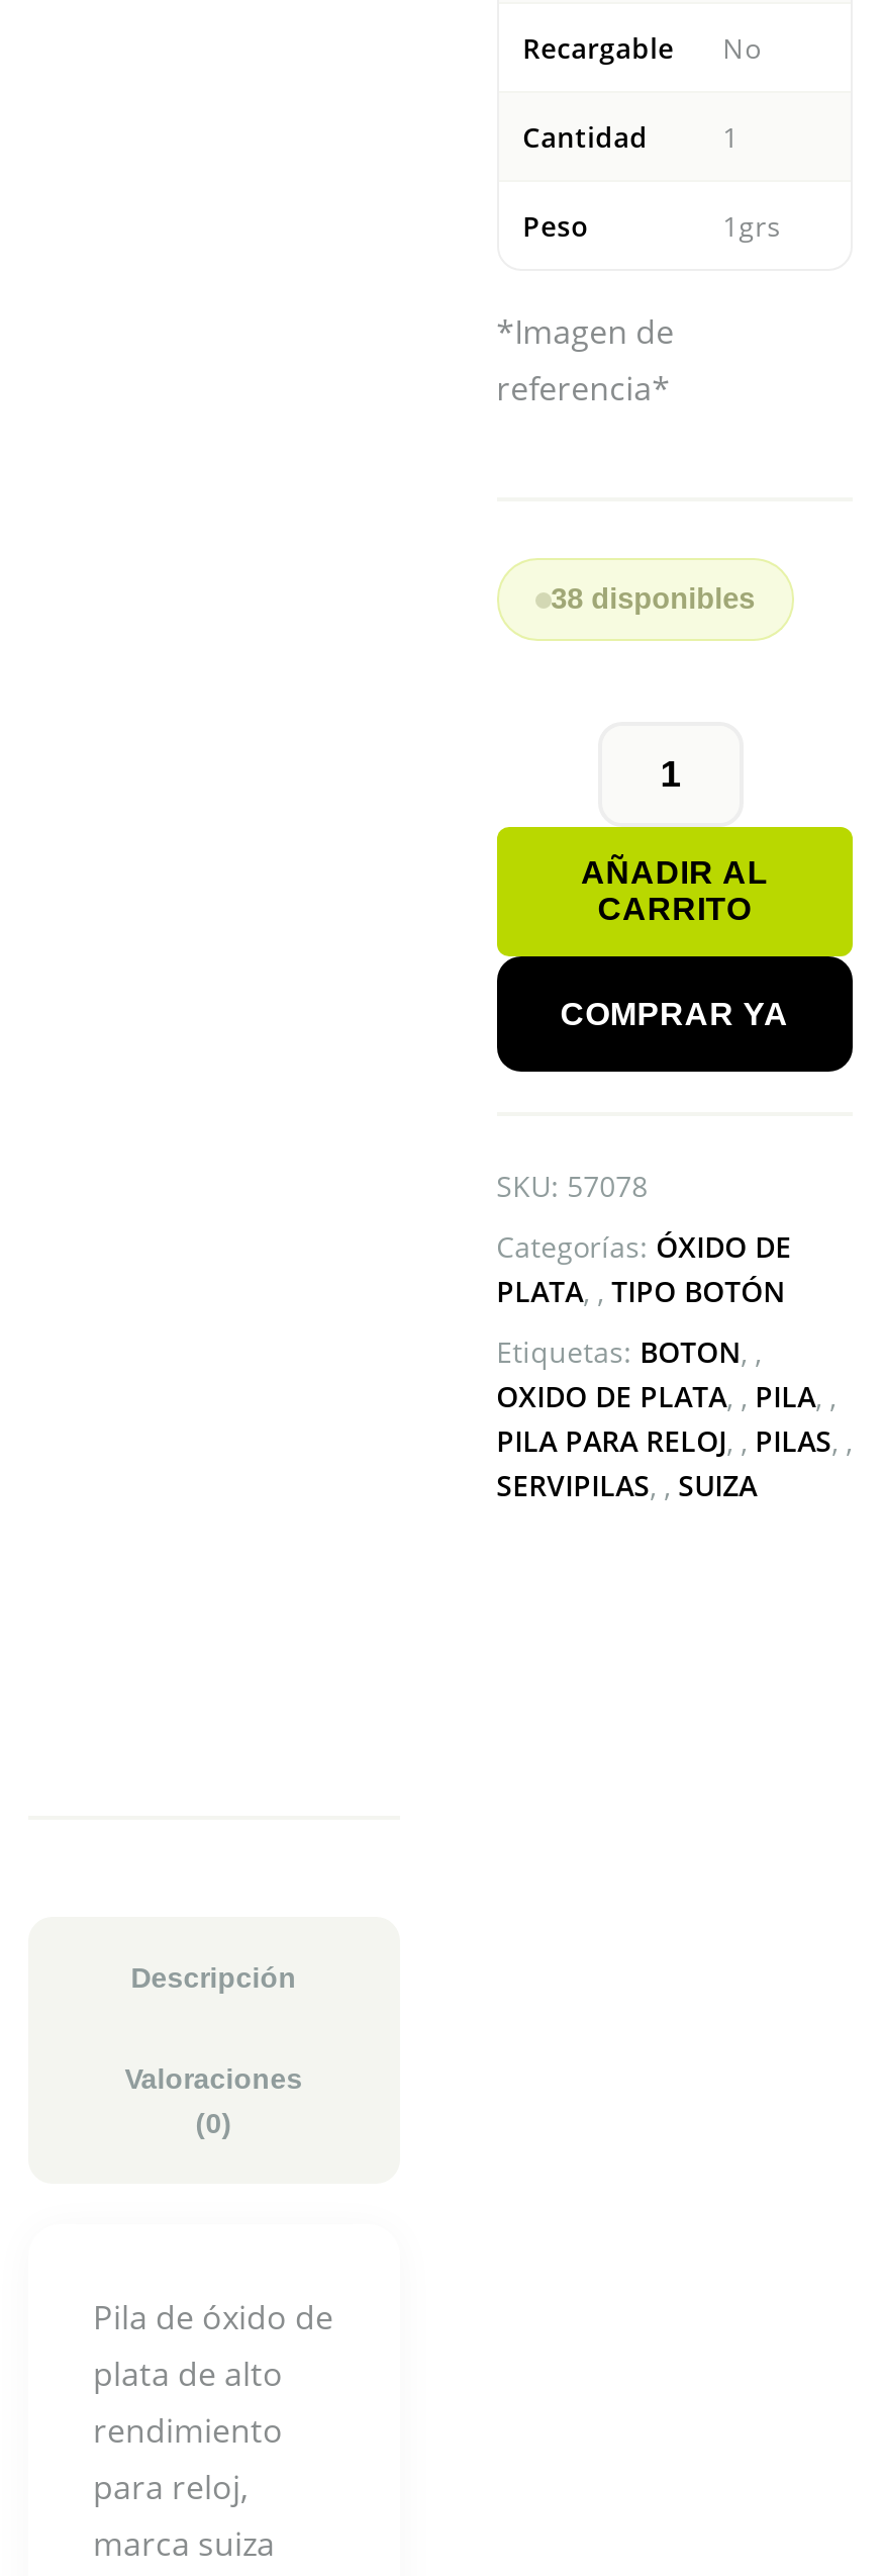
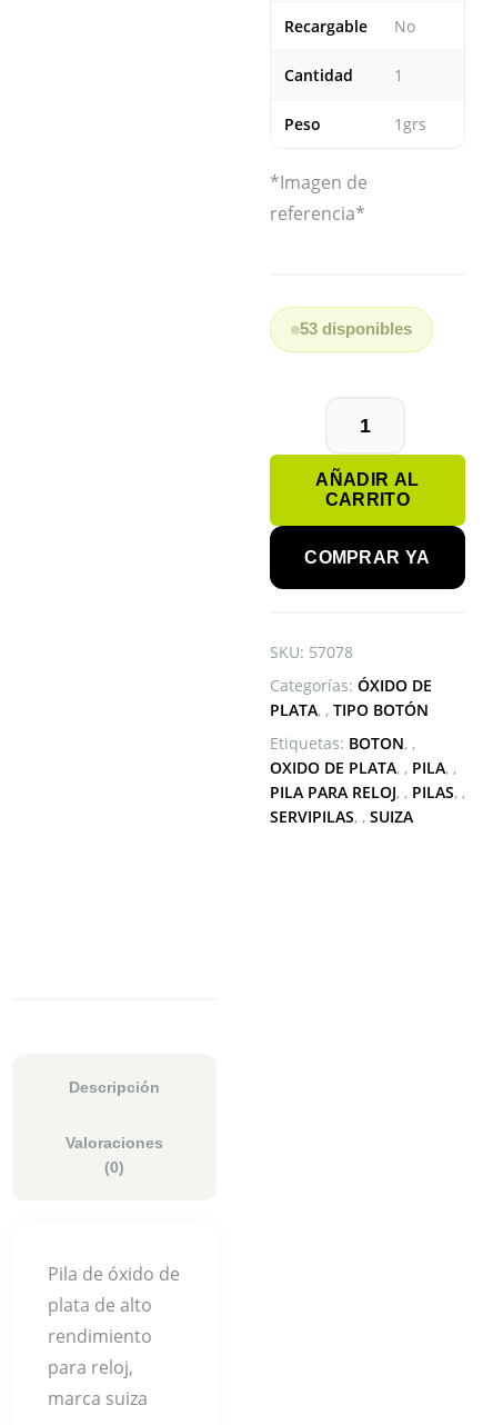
[551,582,755,615] 38 disponibles -> [299,320,411,338] 53 disponibles

